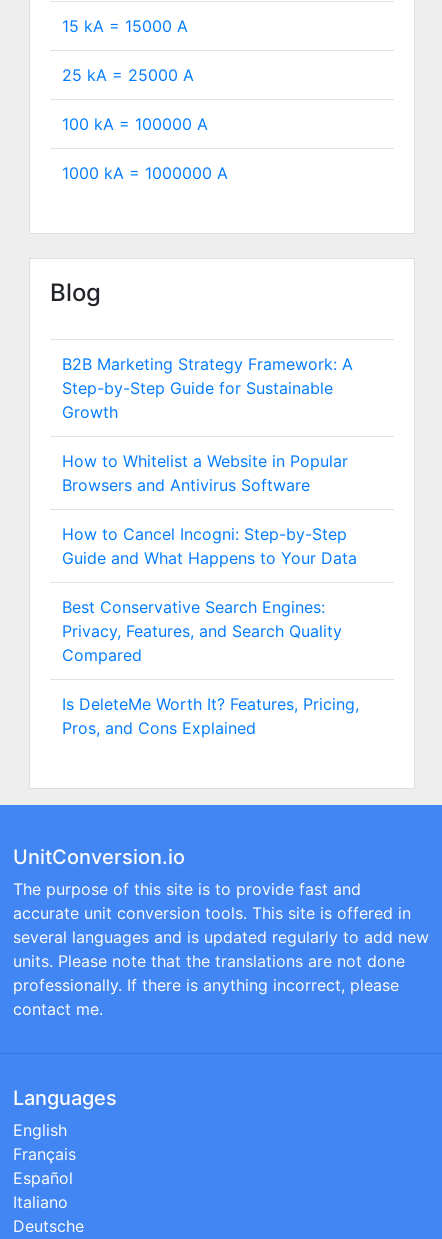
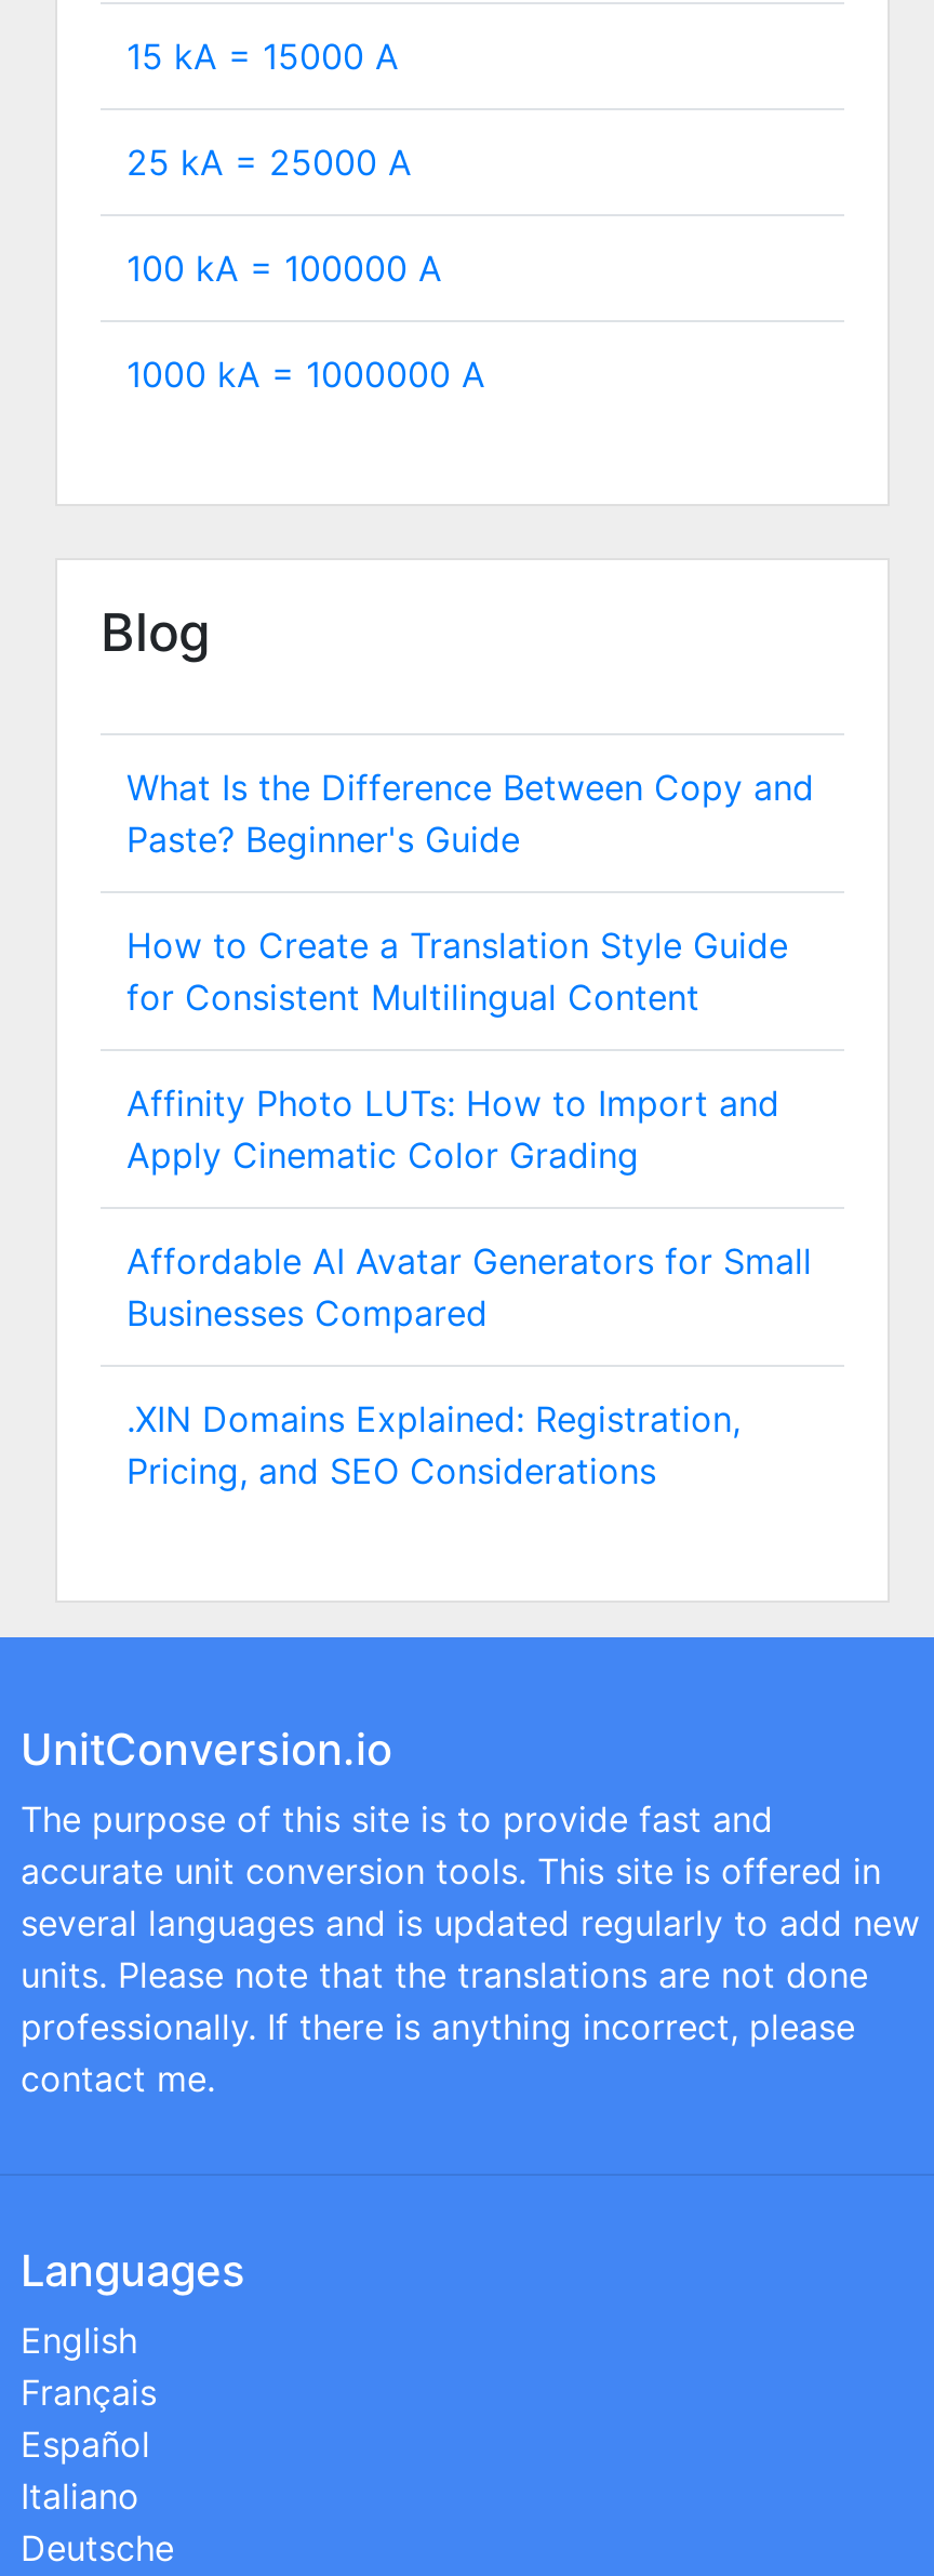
[62,354,353,422] B2B Marketing Strategy Framework: A | Step-by-Step Guide for Sustainable | Growth -> [126,766,814,861] What Is the Difference Between Copy and | Paste? Beginner's Guide
[62,451,348,495] How to Whitelist a Website in Popular | Browsers and Antivirus Software -> [126,924,788,1019] How to Create a Translation Style Guide | for Consistent Multilingual Content
[62,524,357,568] How to Cancel Incogni: Step-by-Step | Guide and What Happens to Your Data -> [126,1081,779,1177] Affinity Photo LUTs: How to Import and | Apply Cinematic Color Grading
[62,597,342,665] Best Conservative Search Engines: | Privacy, Features, and Search Quality | Compared -> [126,1239,812,1335] Affordable AI Avatar Generators for Small | Businesses Compared
[62,694,359,738] Is DeleteMe Worth It? Features, Pricing, | Pros, and Cons Explained -> [126,1397,740,1492] .XIN Domains Explained: Registration, | Pricing, and SEO Considerations

